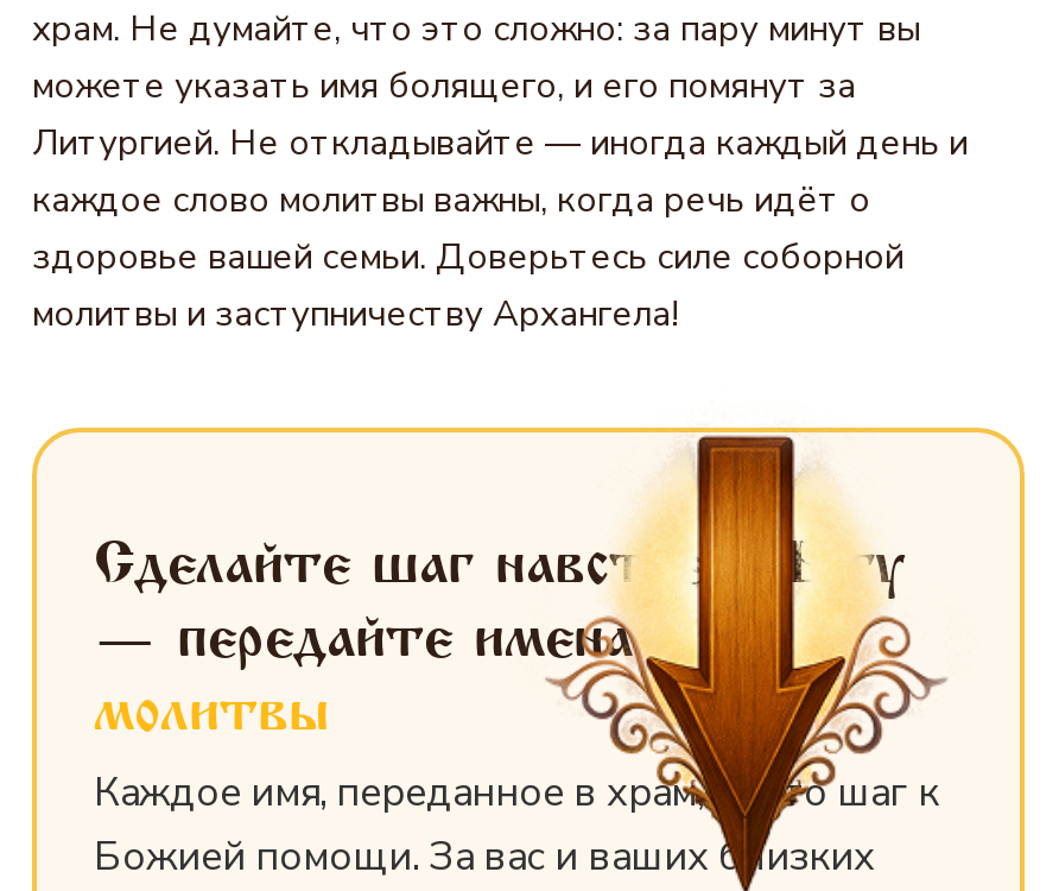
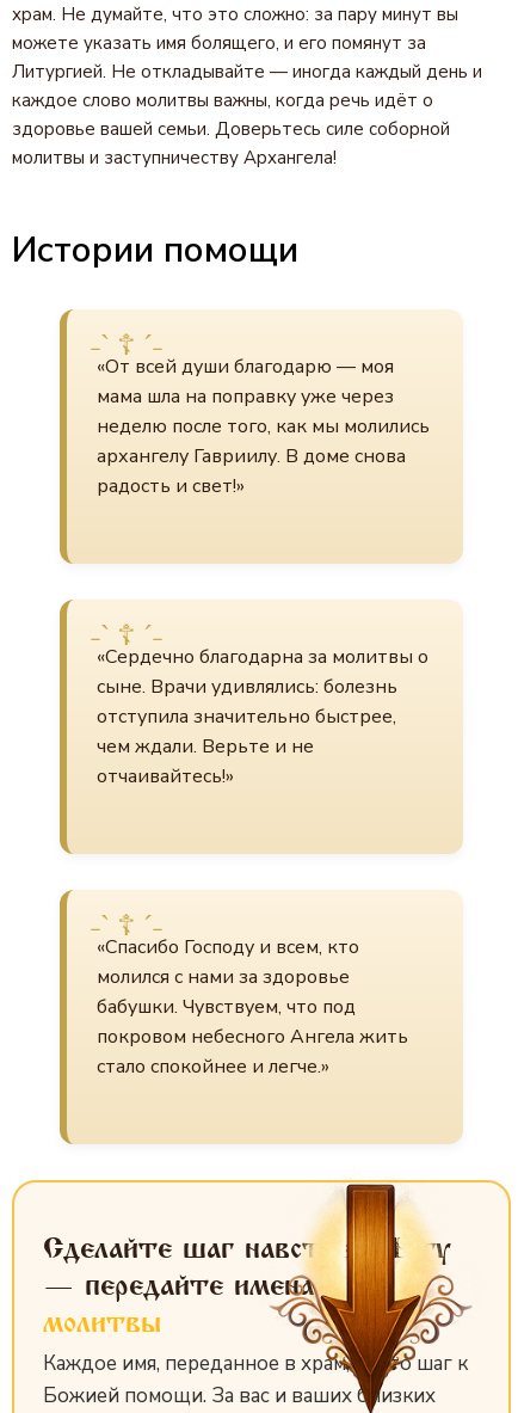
none -> [12,226,462,564] [image] | Истории помощи | «От всей души благодарю — моя | мама шла на поправку уже через | неделю после того, как мы молились | архангелу Гавриилу. В доме снова | радость и свет!»
none -> [58,600,462,854] [image] | «Сердечно благодарна за молитвы о | сыне. Врачи удивлялись: болезнь | отступила значительно быстрее, | чем ждали. Верьте и не | отчаивайтесь!»
none -> [58,890,462,1144] [image] | «Спасибо Господу и всем, кто | молился с нами за здоровье | бабушки. Чувствуем, что под | покровом небесного Ангела жить | стало спокойнее и легче.»

